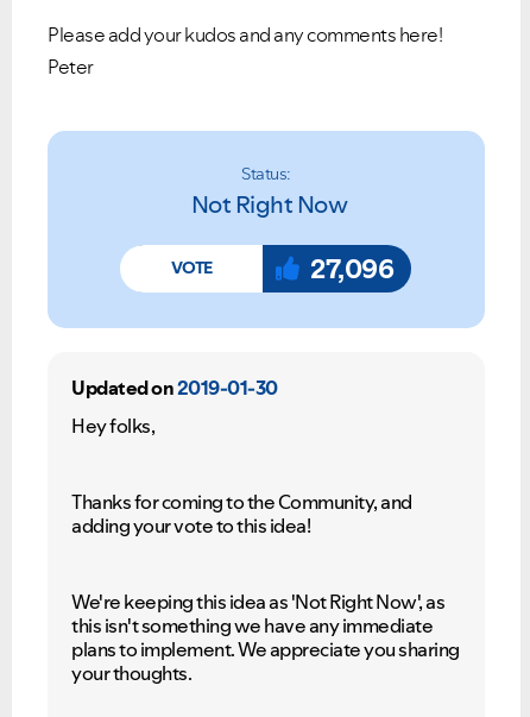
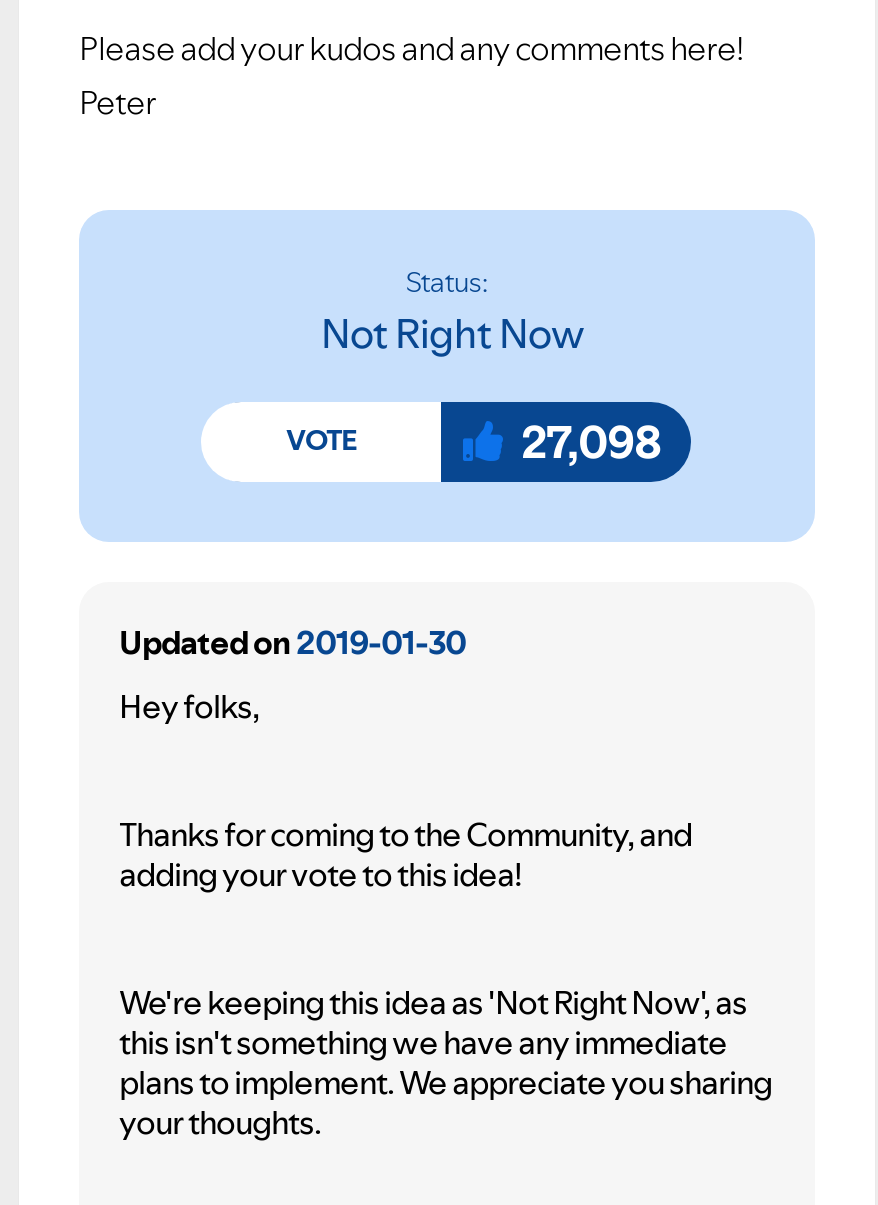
[306,251,393,287] 27,096 -> [514,412,661,472] 27,098

